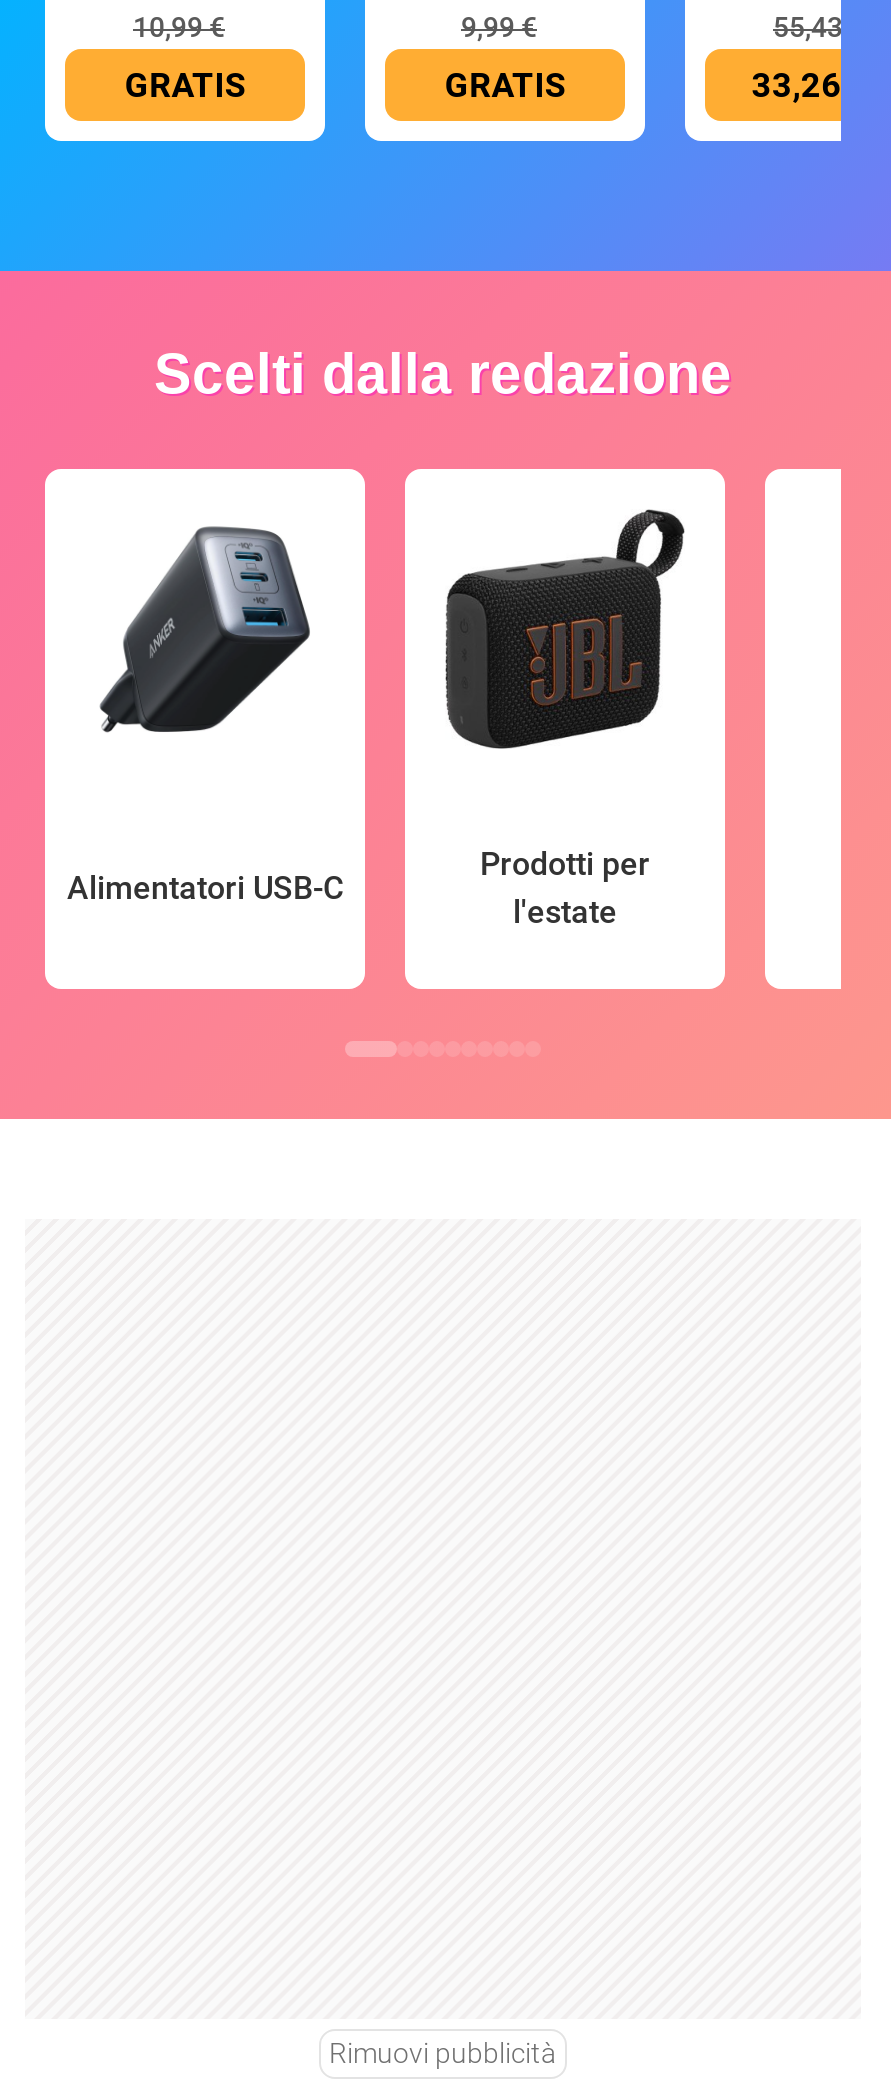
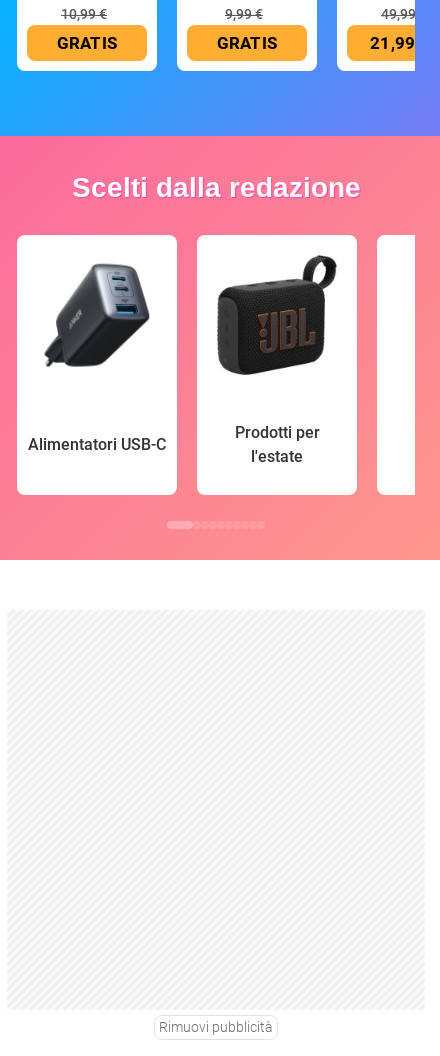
[773,11,865,43] 55,43 € -> [381,6,427,22] 49,99 €
[752,65,870,105] 33,26 € -> [370,33,430,53] 21,99 €

